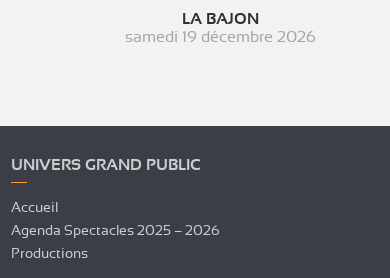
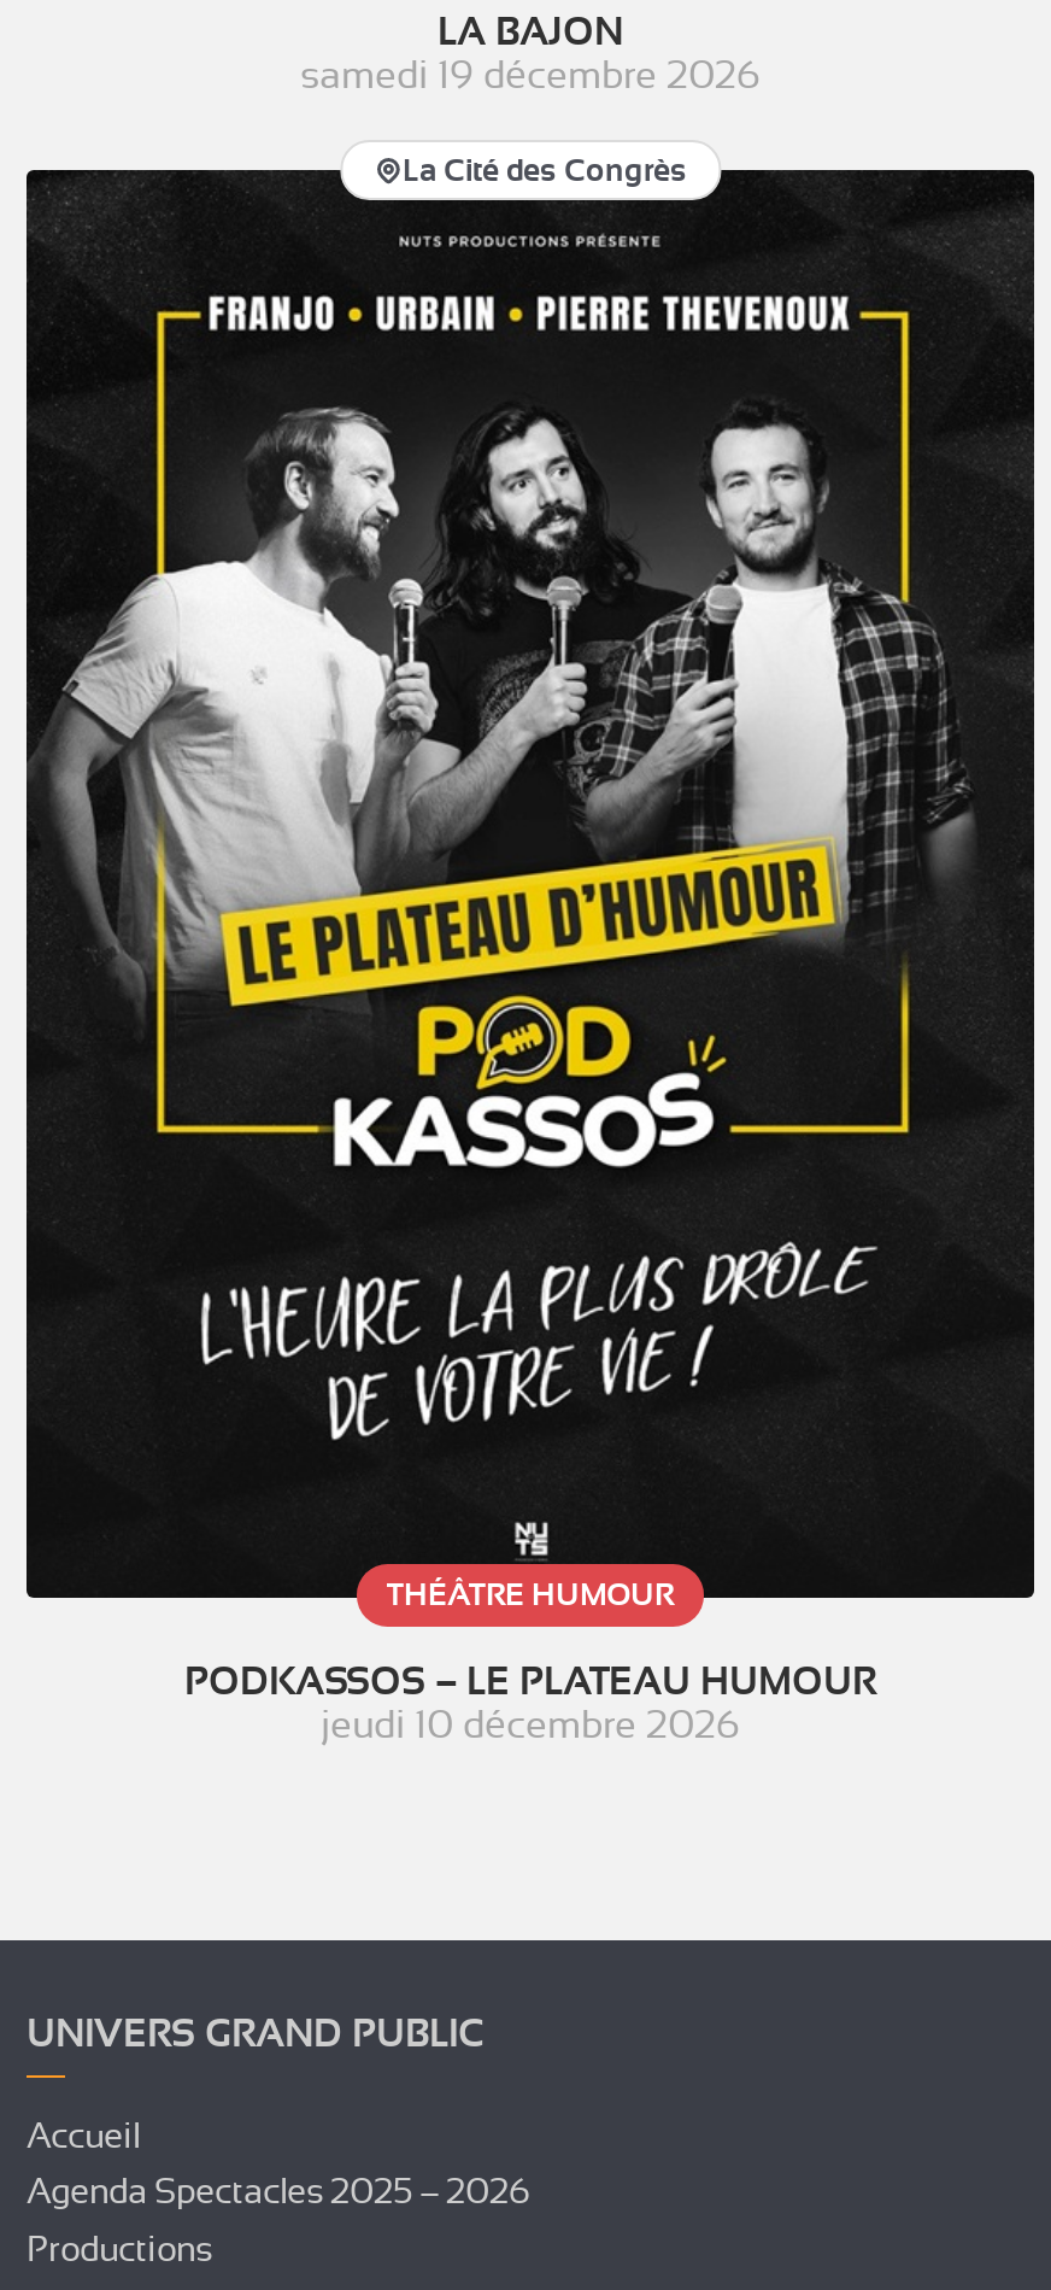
none -> [24,153,1037,1601] [image] | La Cité des Congrès
none -> [184,1576,876,1748] THÉÂTRE HUMOUR | PODKASSOS – LE PLATEAU HUMOUR | jeudi 10 décembre 2026

